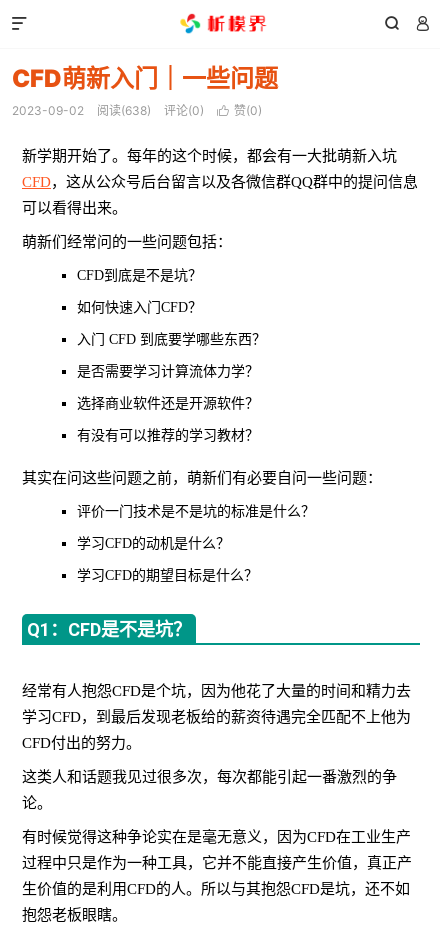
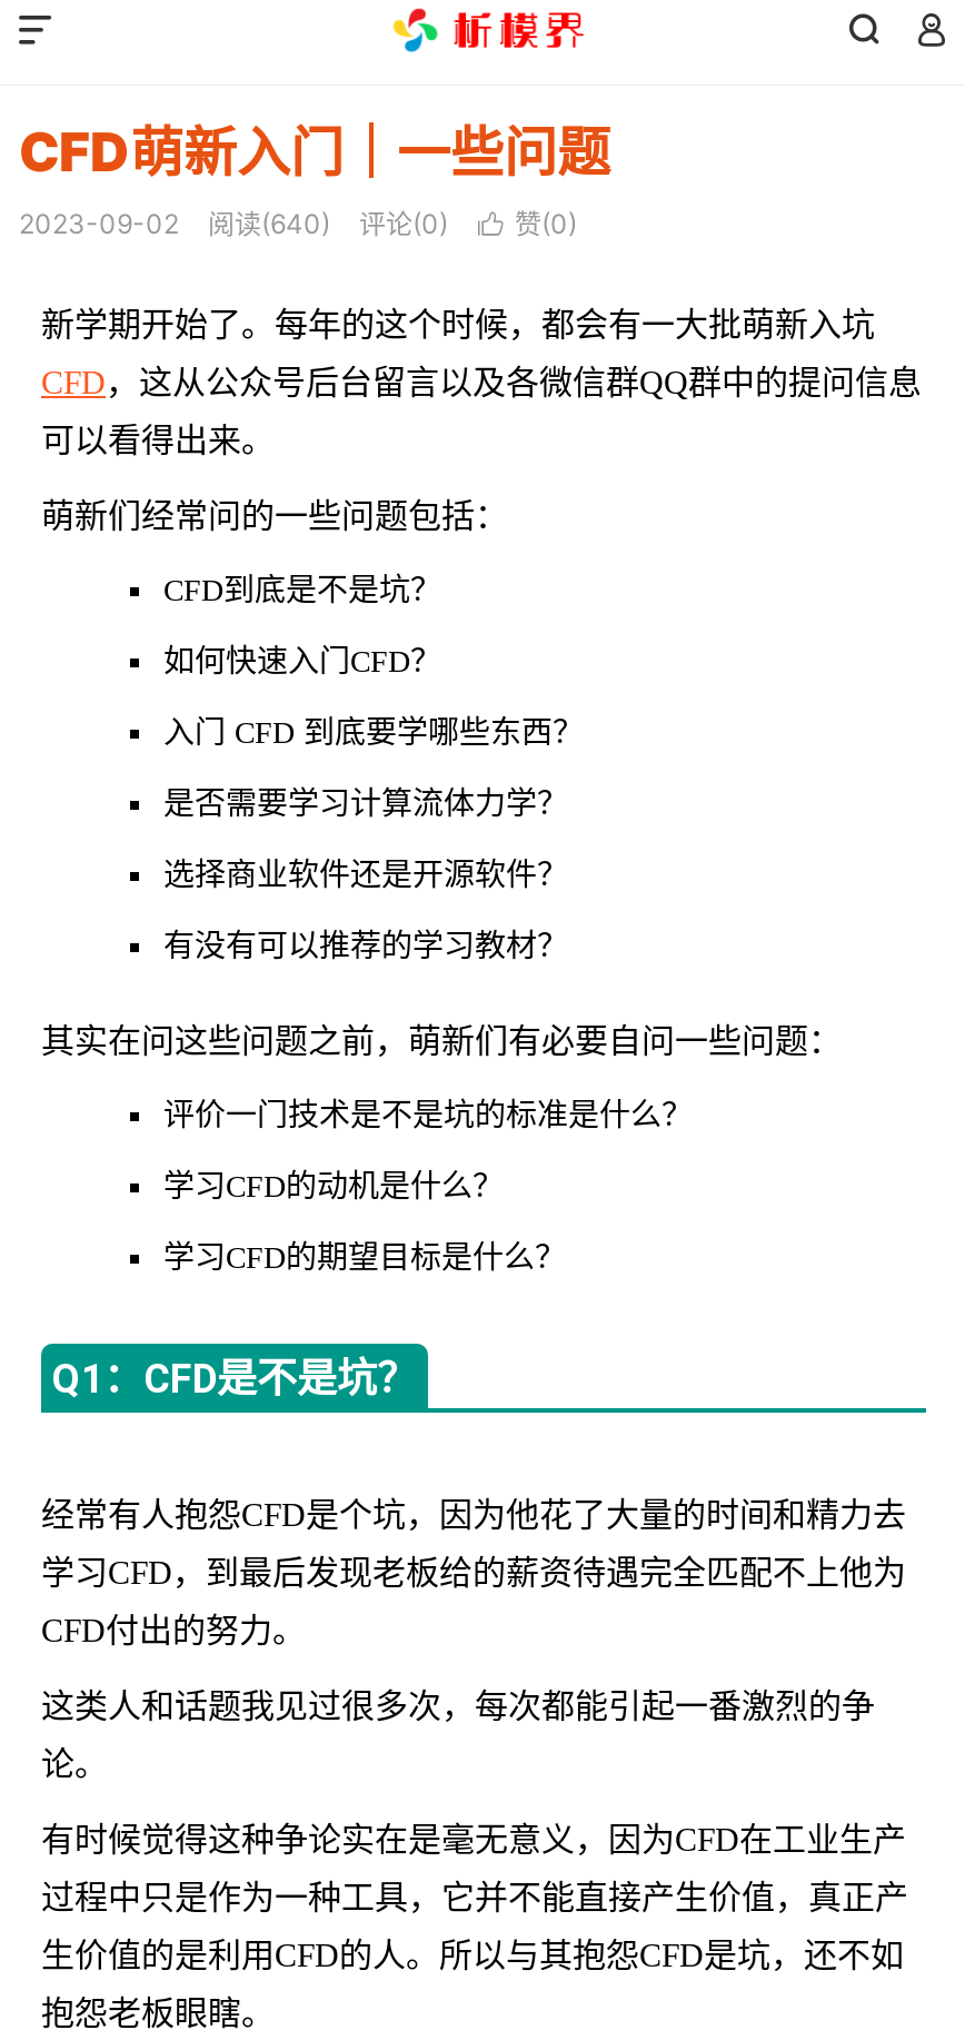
[97,103,151,118] 阅读(638) -> [208,207,330,240] 阅读(640)

